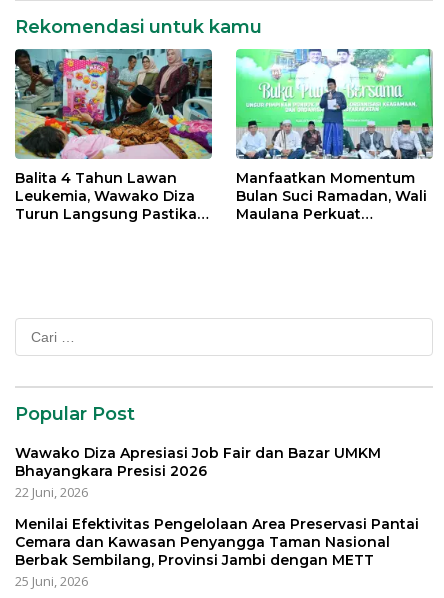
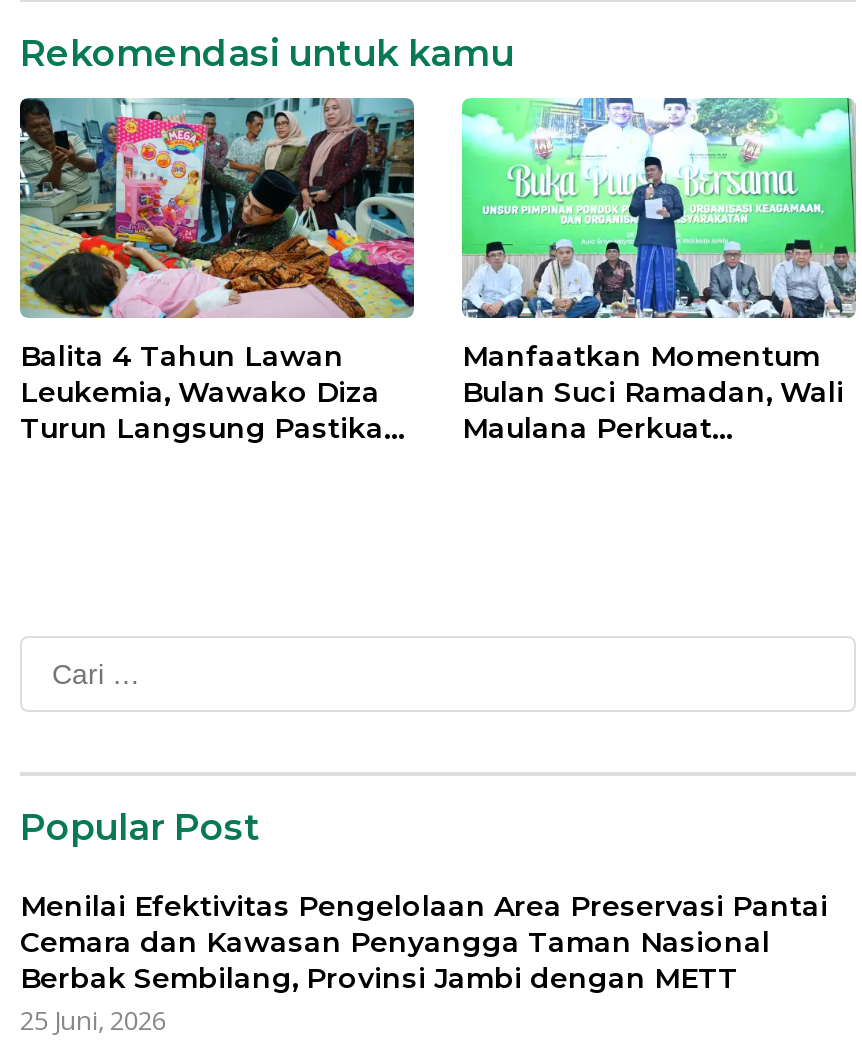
[15,444,381,501] Wawako Diza Apresiasi Job Fair dan Bazar UMKM | Bhayangkara Presisi 2026 | 22 Juni, 2026 -> none

